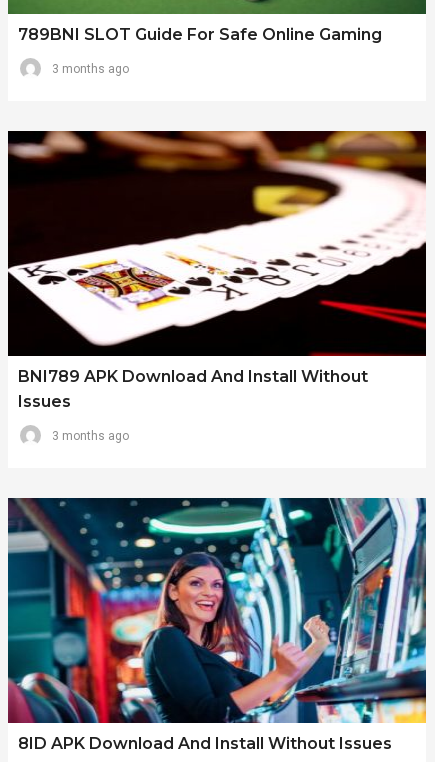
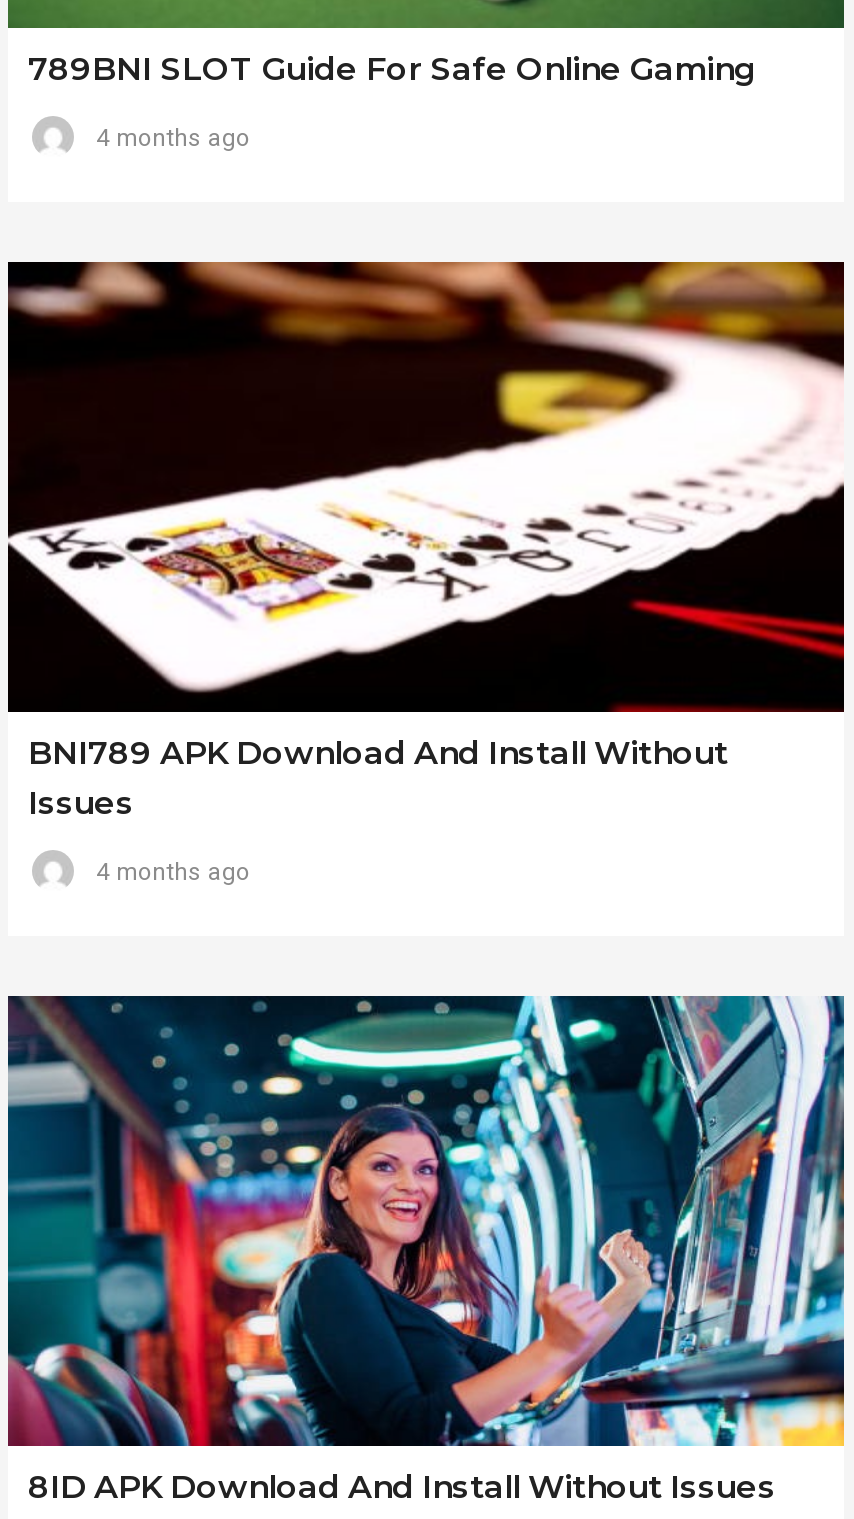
[52,62,129,76] 3 months ago -> [96,124,250,152] 4 months ago
[52,429,129,443] 3 months ago -> [96,858,250,886] 4 months ago

